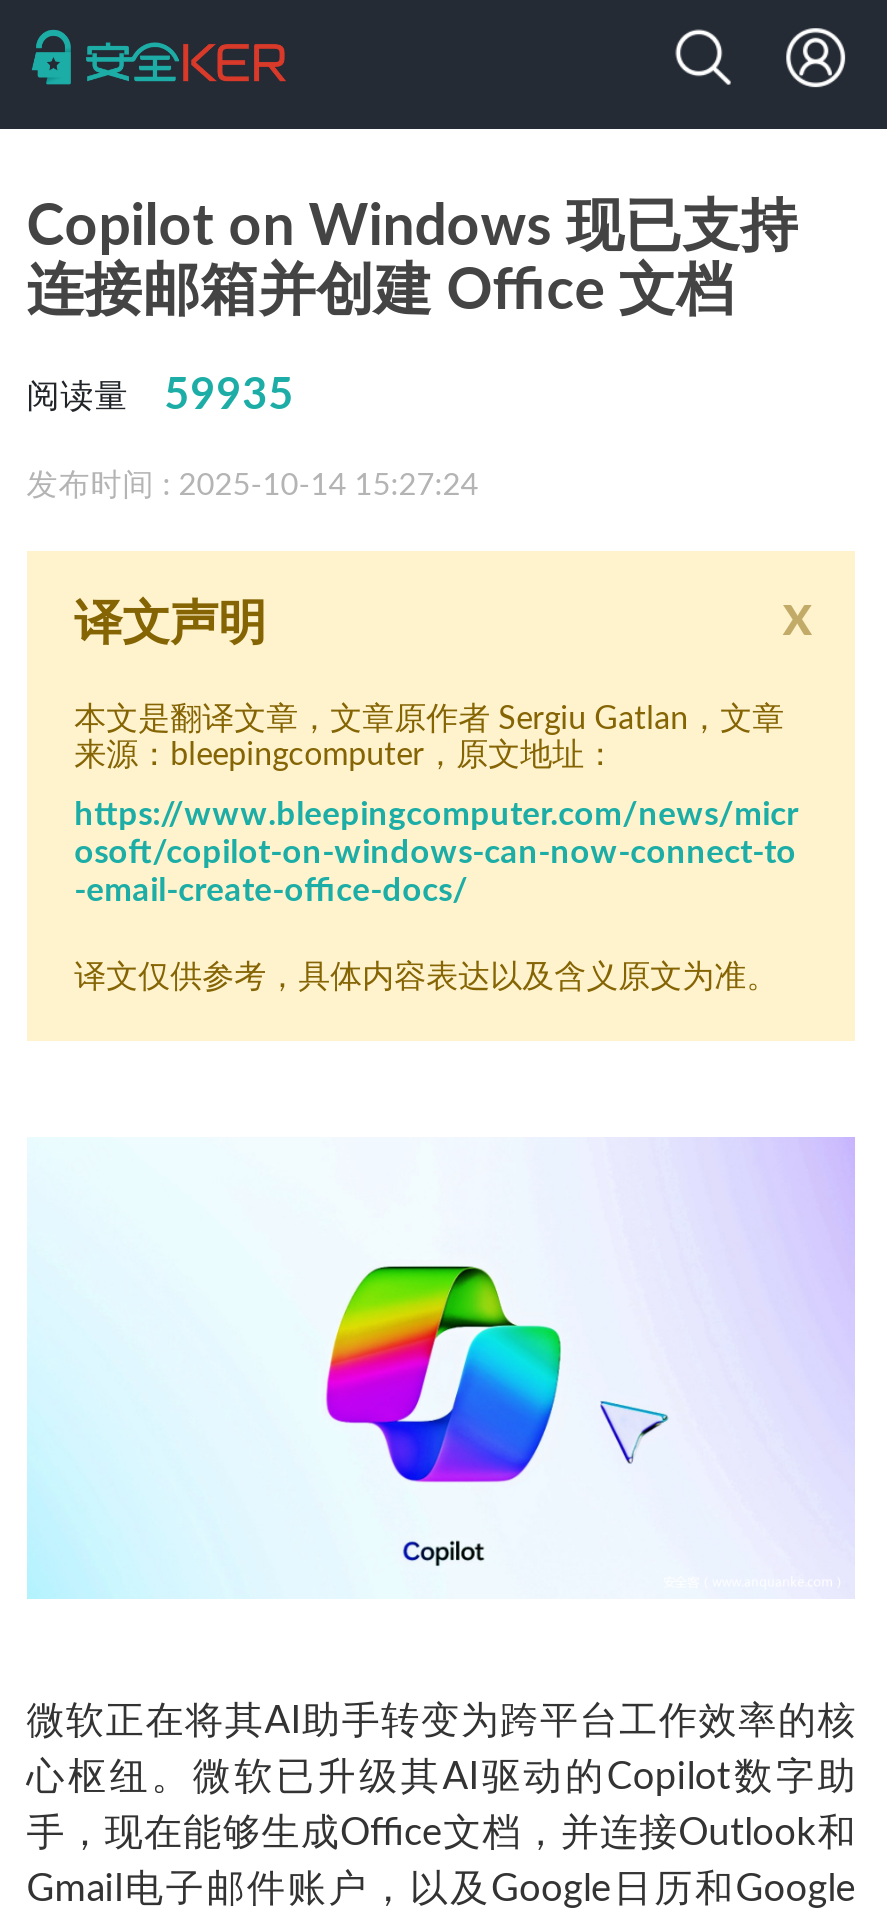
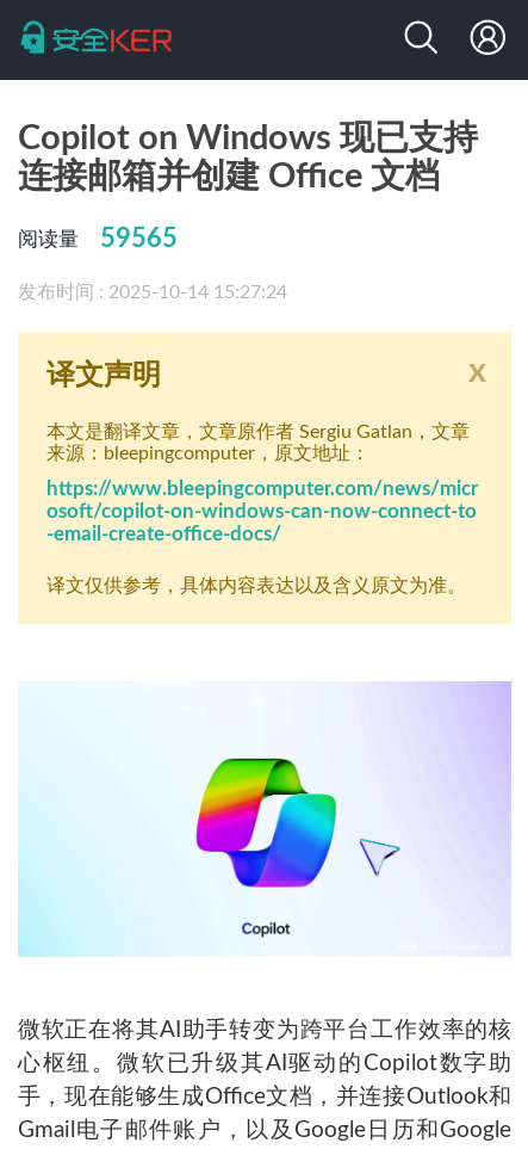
[26,375,294,417] 阅读量 59935 -> [18,227,177,252] 阅读量 59565

